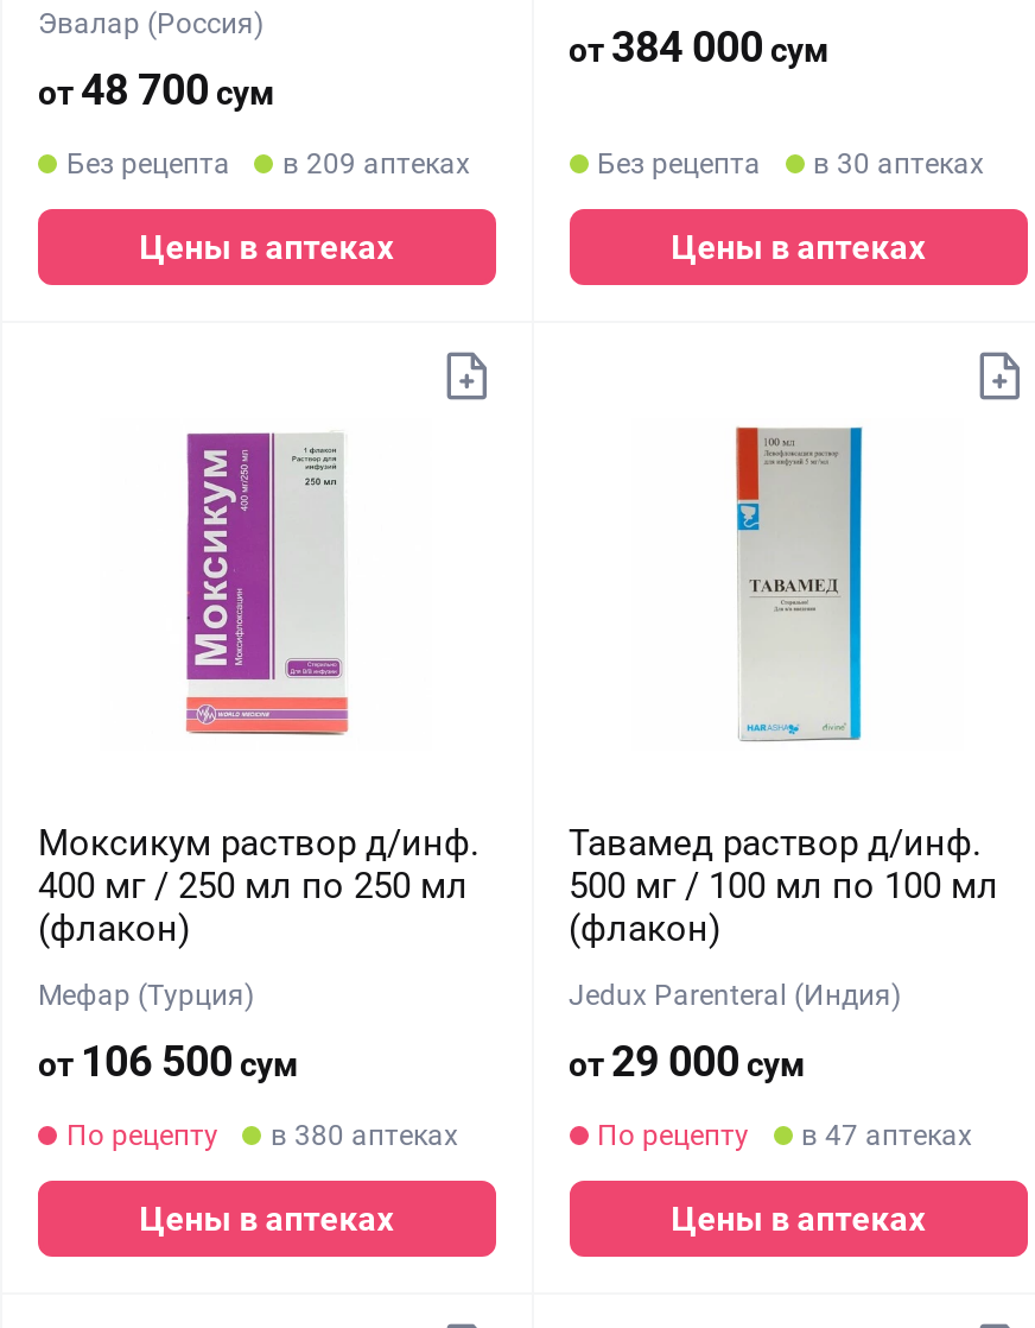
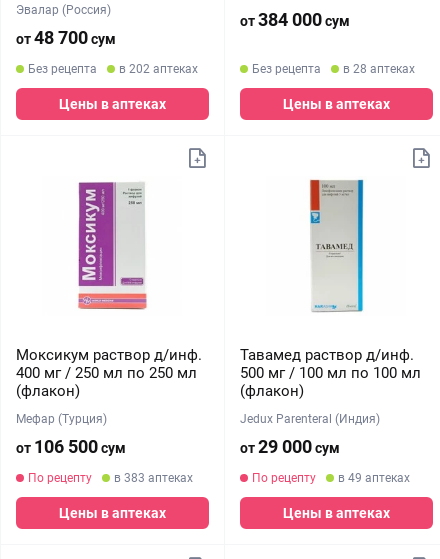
[66,147,470,181] Без рецепта в 209 аптеках -> [28,62,198,76] Без рецепта в 202 аптеках
[597,147,984,181] Без рецепта в 30 аптеках -> [251,62,414,76] Без рецепта в 28 аптеках
[66,1119,458,1152] По рецепту в 380 аптеках -> [28,471,193,485] По рецепту в 383 аптеках
[597,1119,972,1152] По рецепту в 47 аптеках -> [251,471,409,485] По рецепту в 49 аптеках

